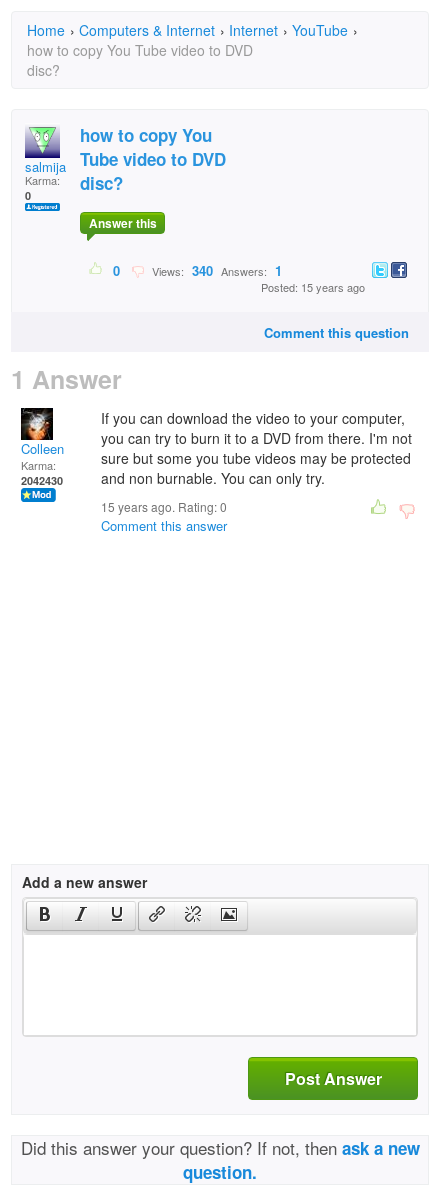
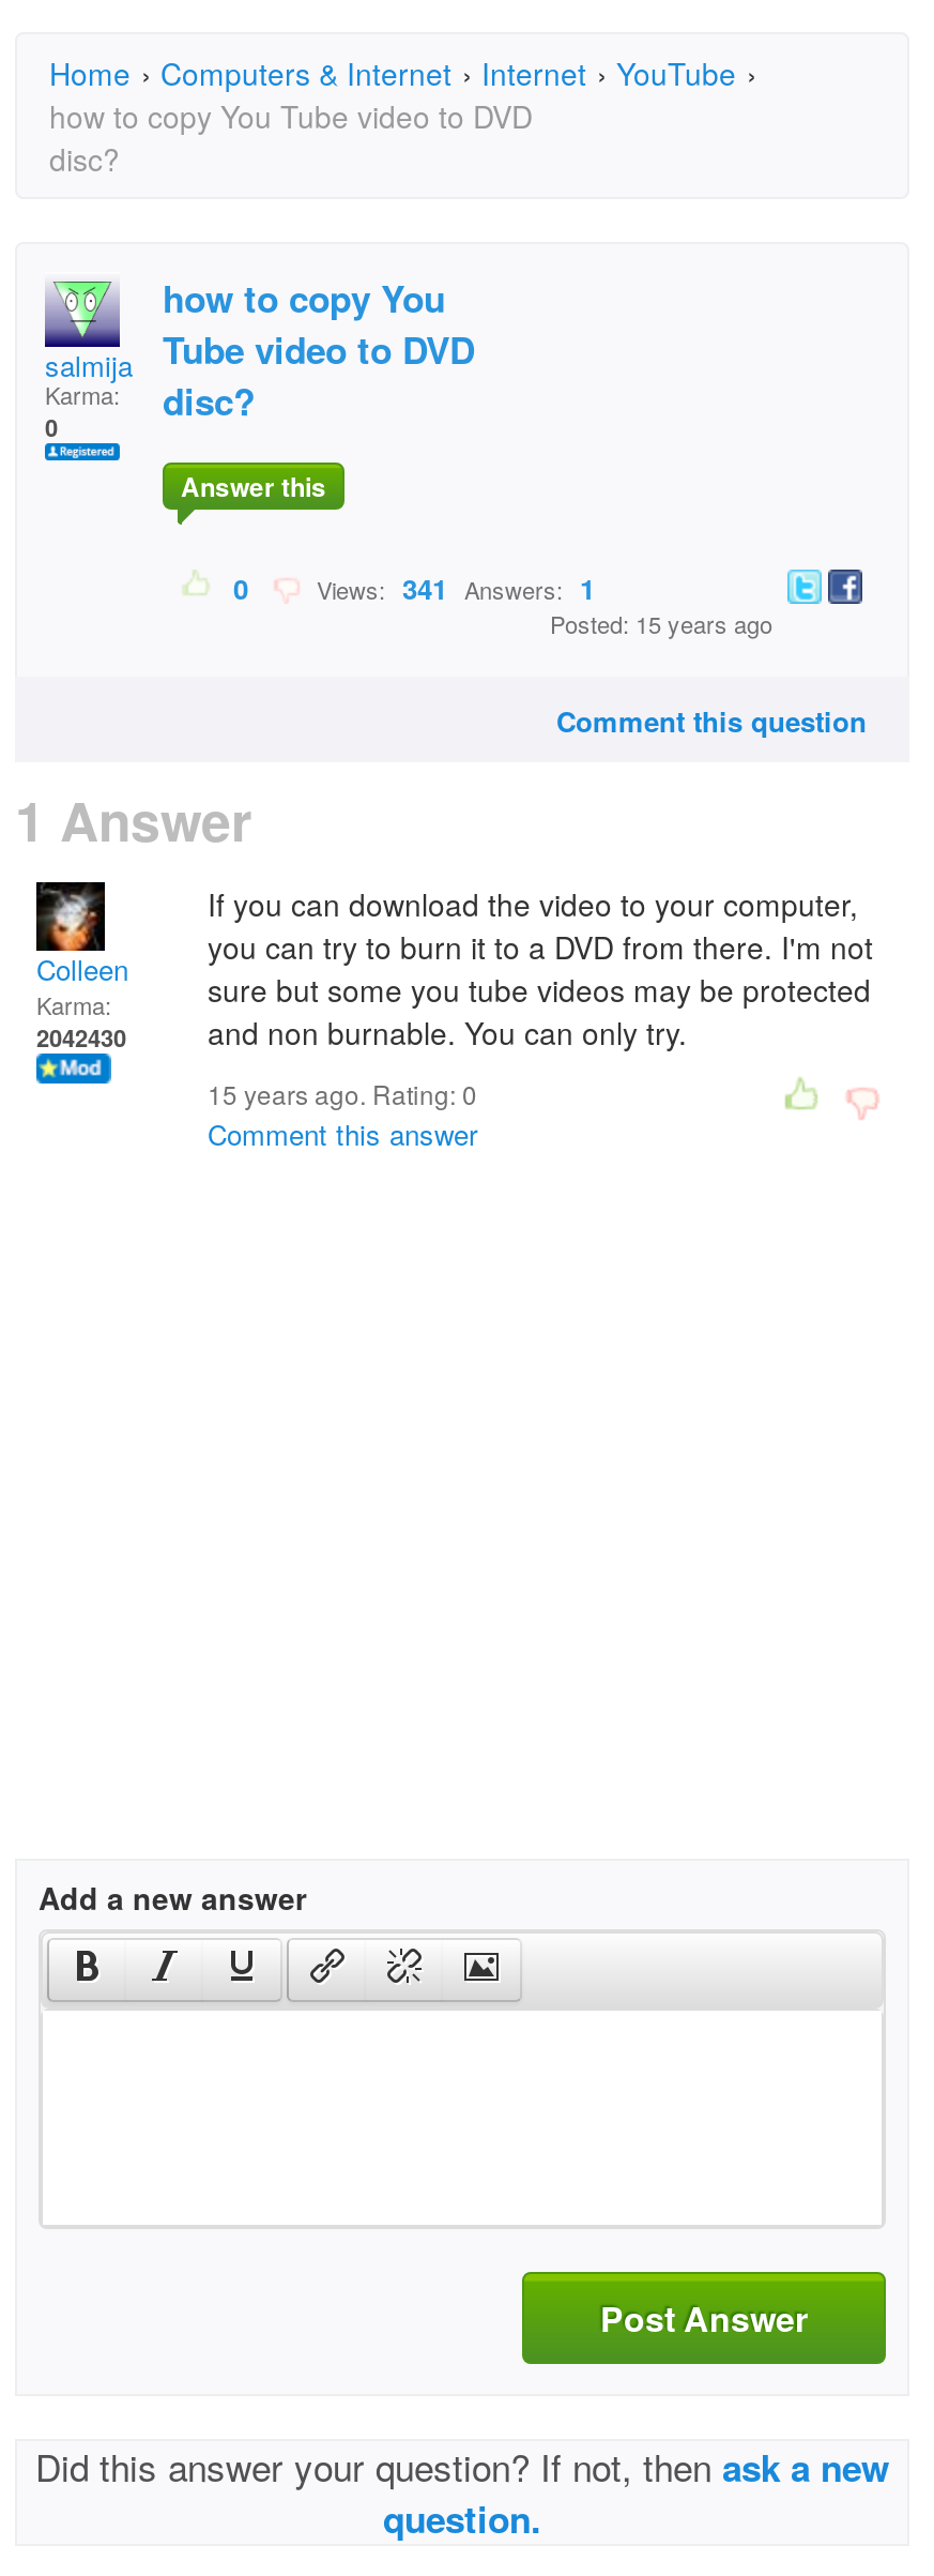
[146,261,282,280] Views: 340 Answers: 1 -> [304,568,595,608] Views: 341 Answers: 1

